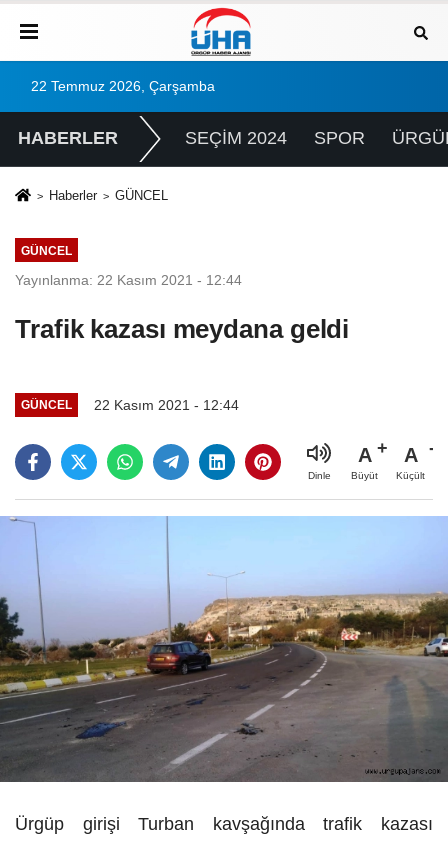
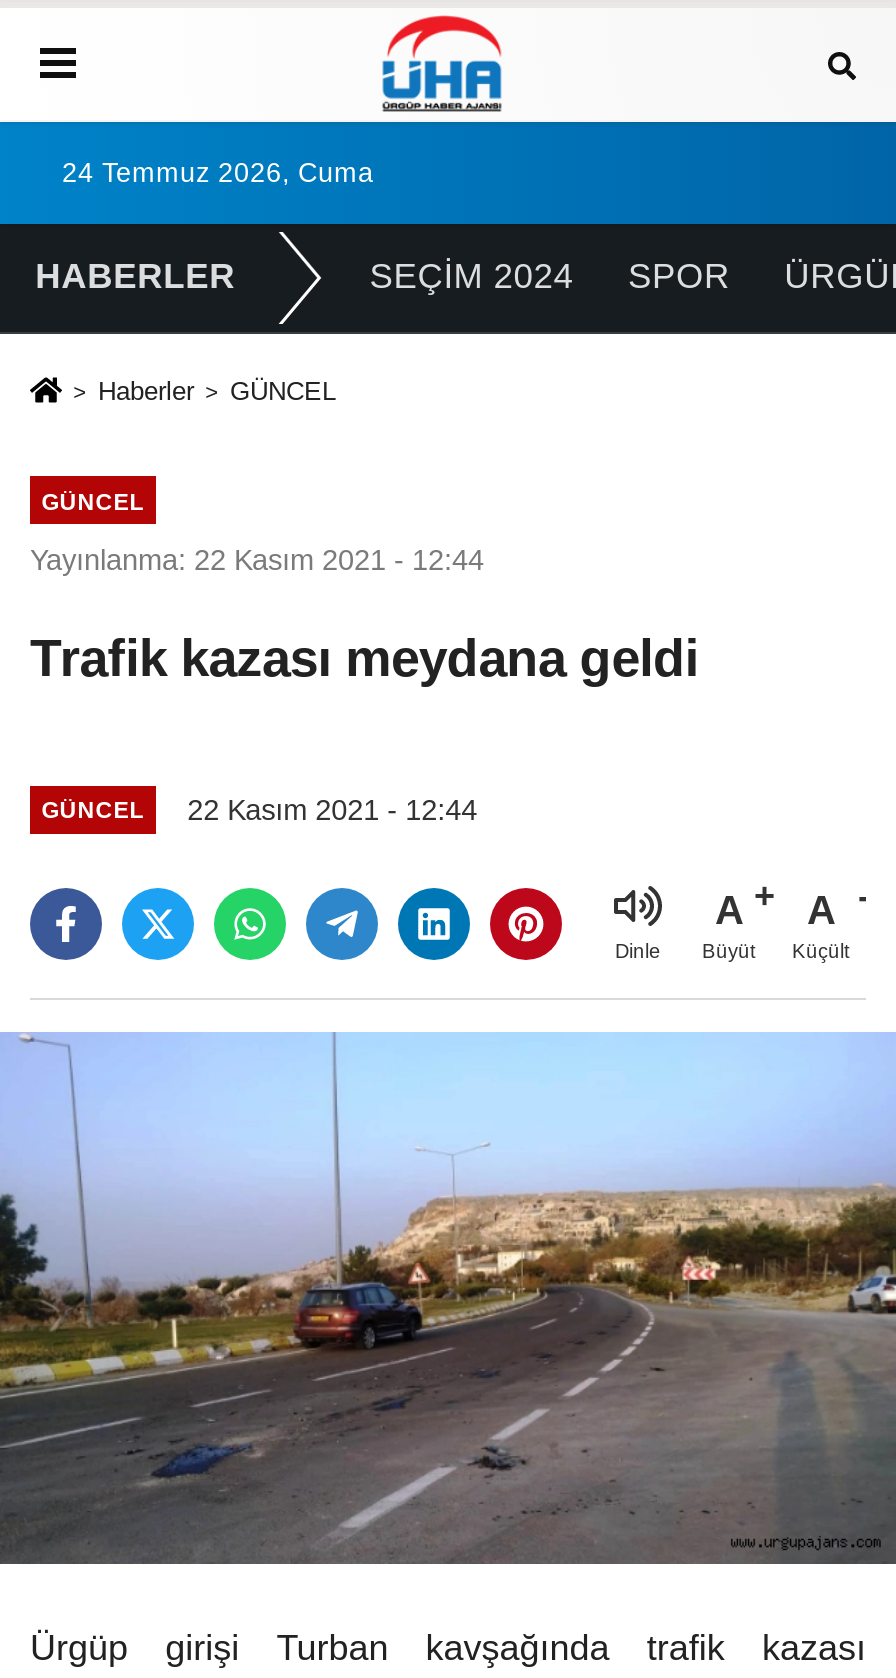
[31,79,215,94] 22 Temmuz 2026, Çarşamba -> [62,158,374,188] 24 Temmuz 2026, Cuma

